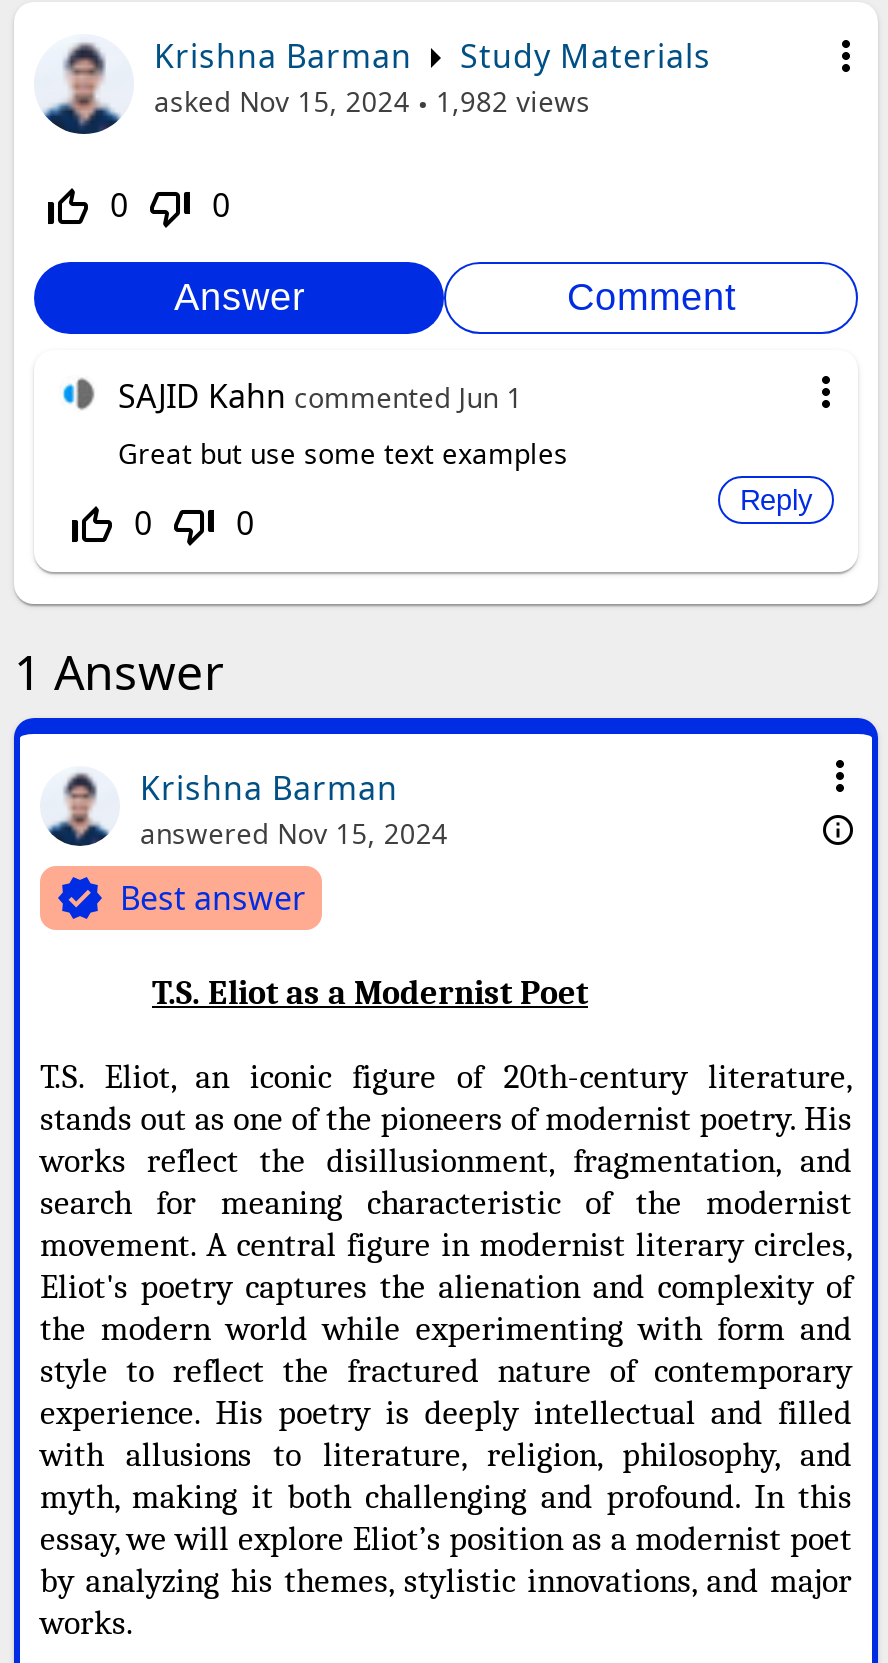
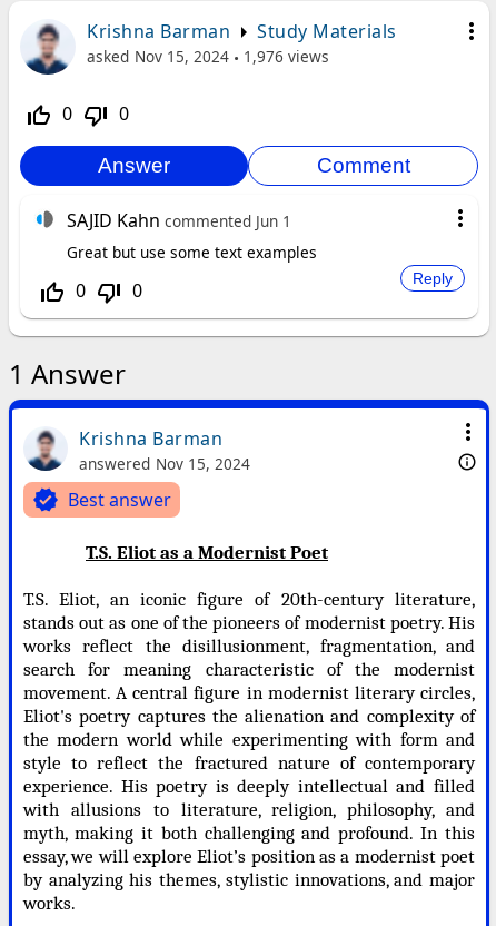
[154,82,590,120] asked Nov 15, 2024 1,982 views -> [87,46,329,67] asked Nov 15, 2024 1,976 views

